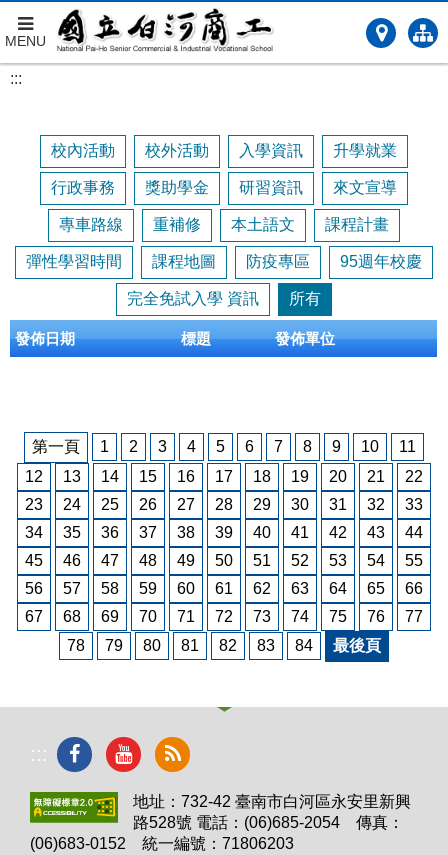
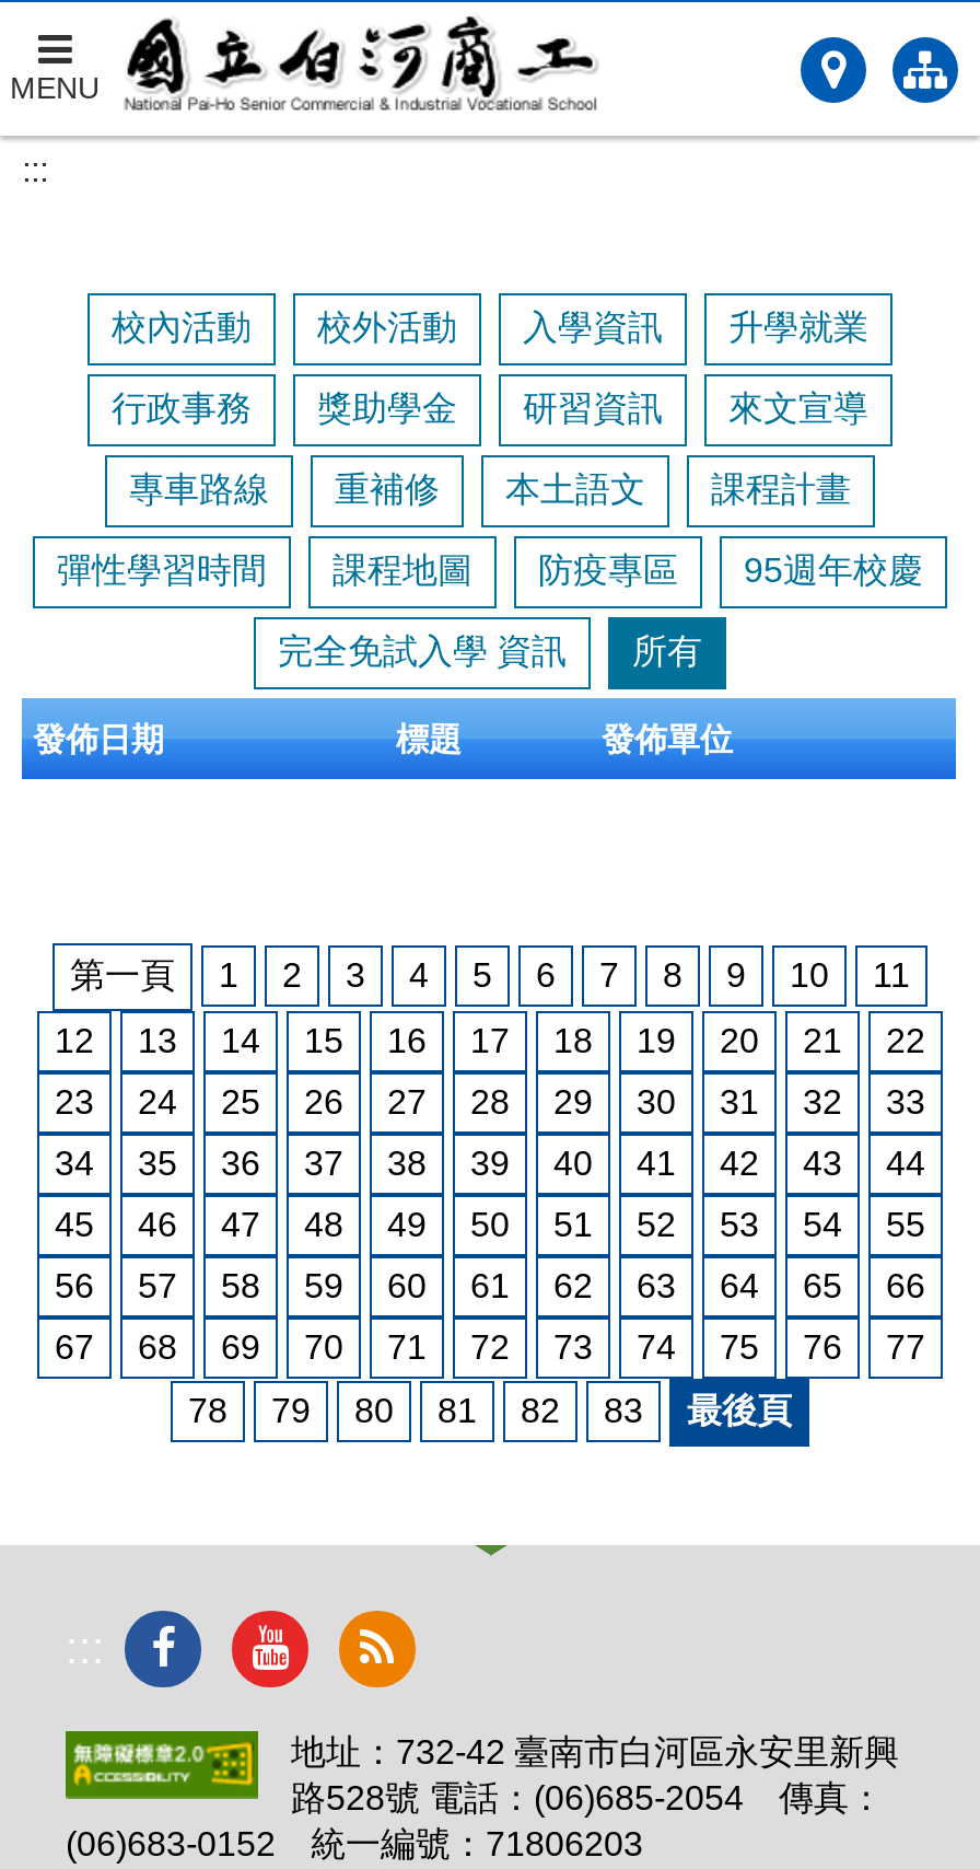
[295,637,313,654] 84 -> none

